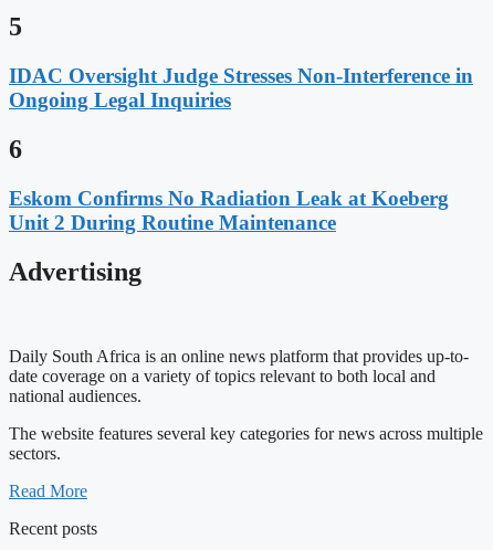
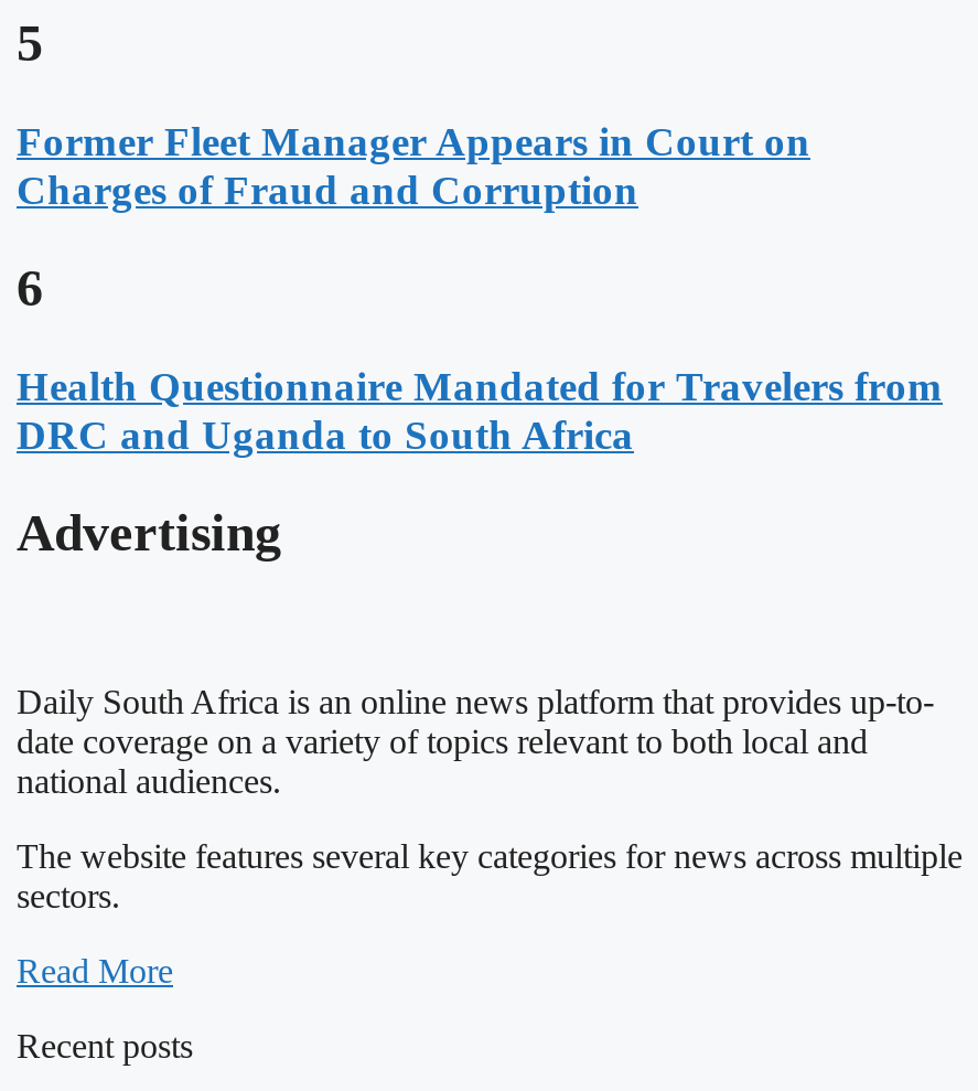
[9,64,473,112] IDAC Oversight Judge Stresses Non-Interference in | Ongoing Legal Inquiries -> [17,119,810,214] Former Fleet Manager Appears in Court on | Charges of Fraud and Corruption
[9,187,449,234] Eskom Confirms No Radiation Leak at Koeberg | Unit 2 During Routine Maintenance -> [17,363,943,458] Health Questionnaire Mandated for Travelers from | DRC and Uganda to South Africa

